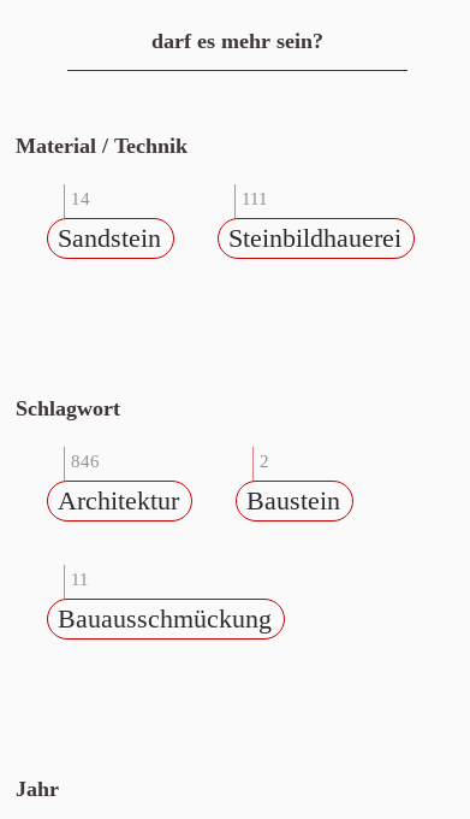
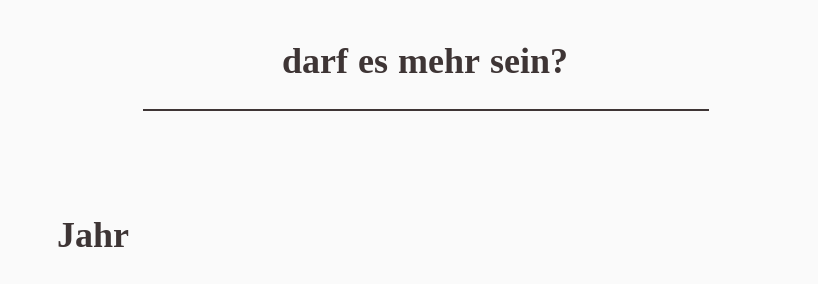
[16,134,188,253] Material / Technik | 14 | Sandstein -> none
[228,189,401,253] 111 | Steinbildhauerei -> none
[16,396,179,515] Schlagwort | 846 | Architektur -> none
[58,452,340,634] 2 | Baustein | 11 | Bauausschmückung -> none

